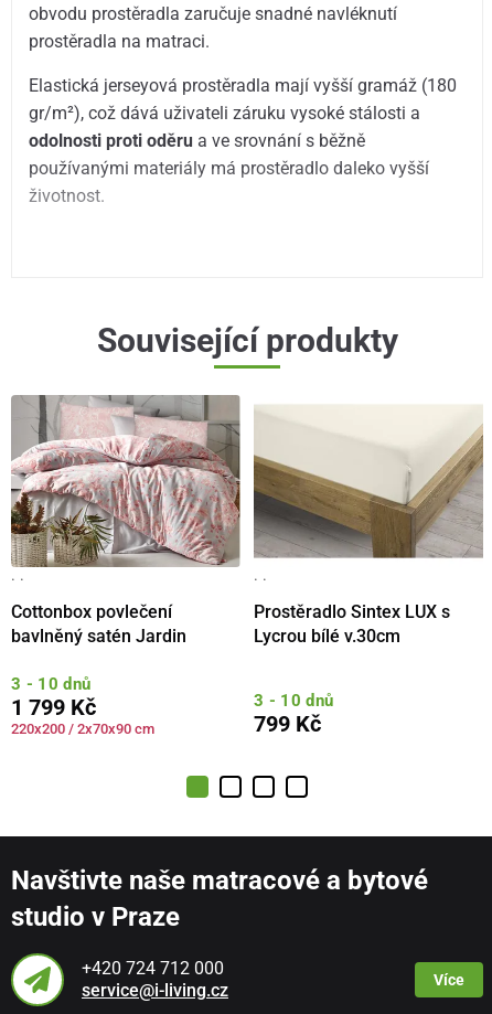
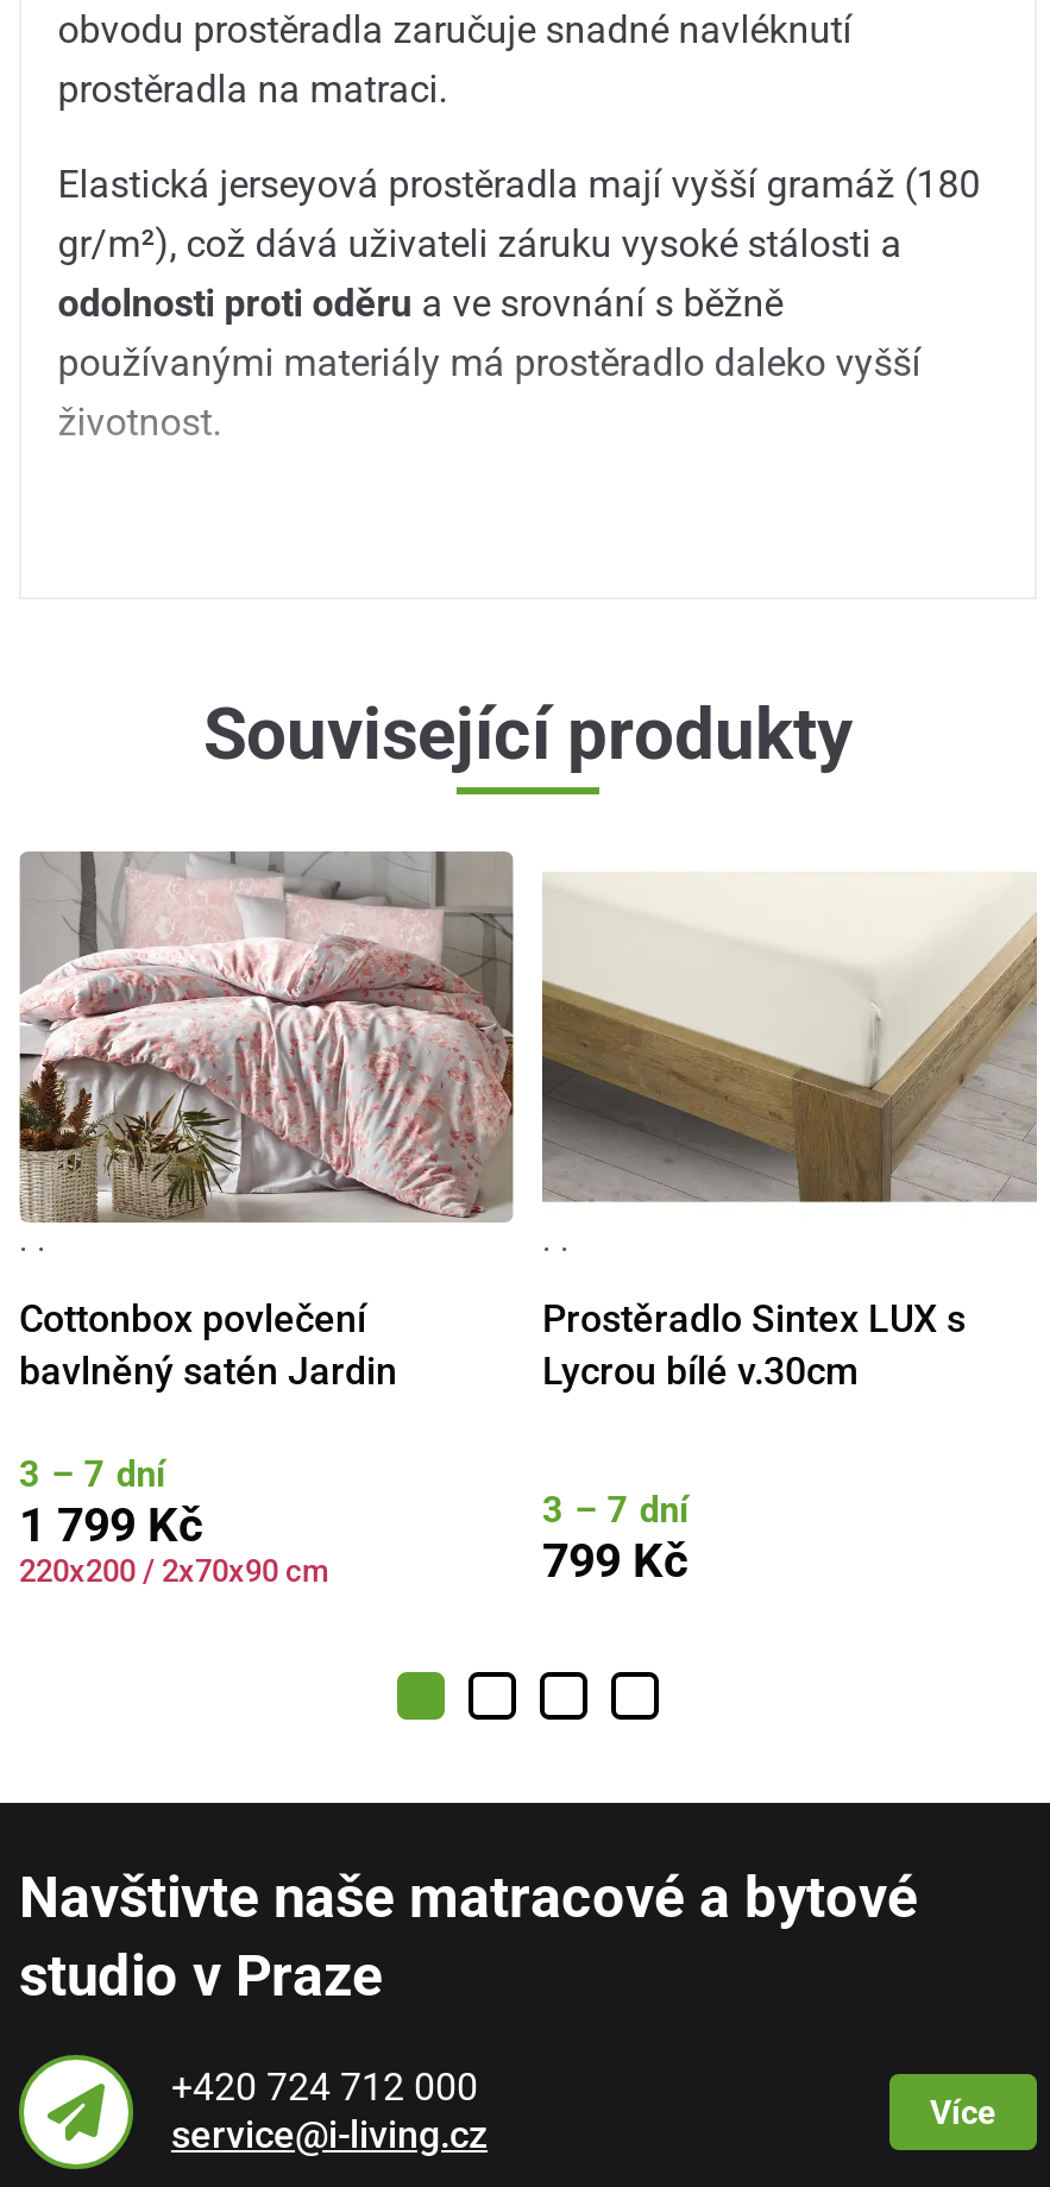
[11,674,91,694] 3 - 10 dnů -> [19,1453,166,1496] 3 – 7 dní
[254,691,333,711] 3 - 10 dnů -> [542,1489,689,1532] 3 – 7 dní

